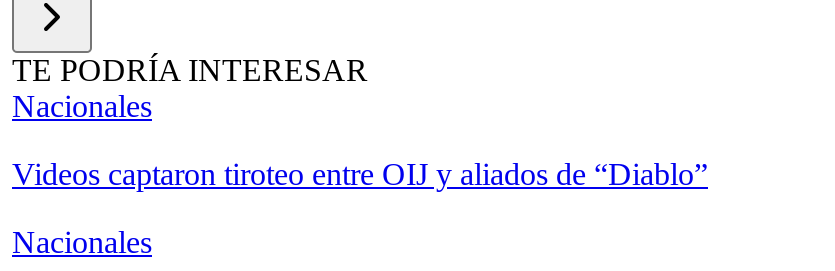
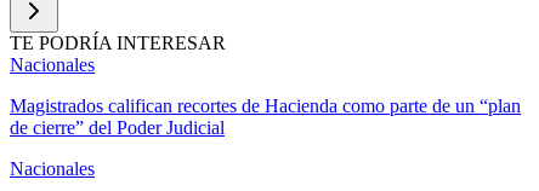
[12,157,708,191] Videos captaron tiroteo entre OIJ y aliados de “Diablo” -> [10,96,521,138] Magistrados califican recortes de Hacienda como parte de un “plan | de cierre” del Poder Judicial

